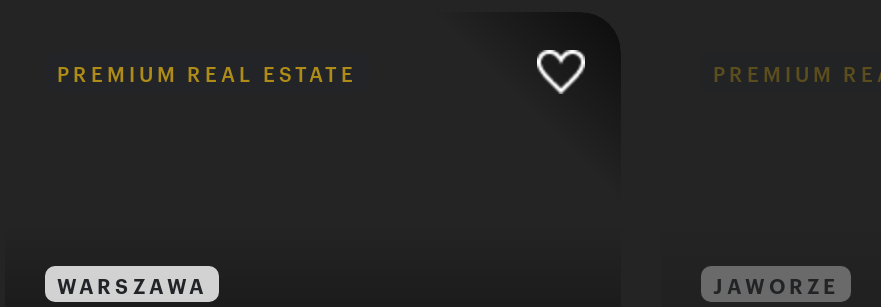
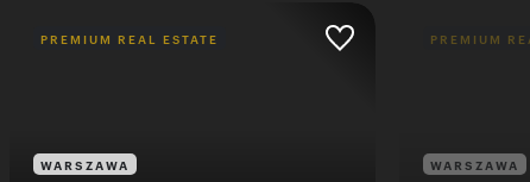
[713,270,839,298] JAWORZE -> [430,156,519,172] WARSZAWA

